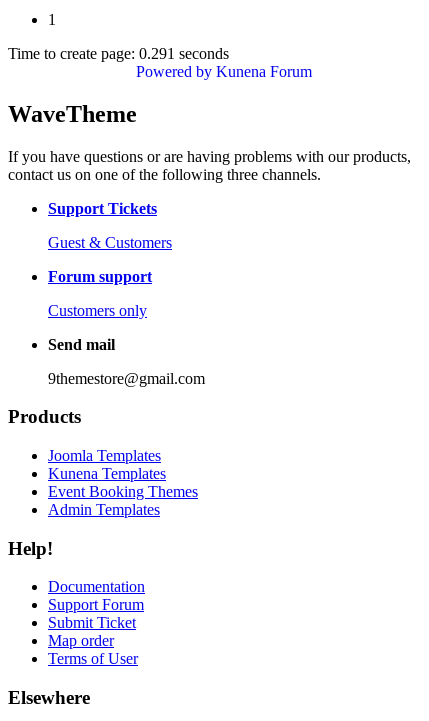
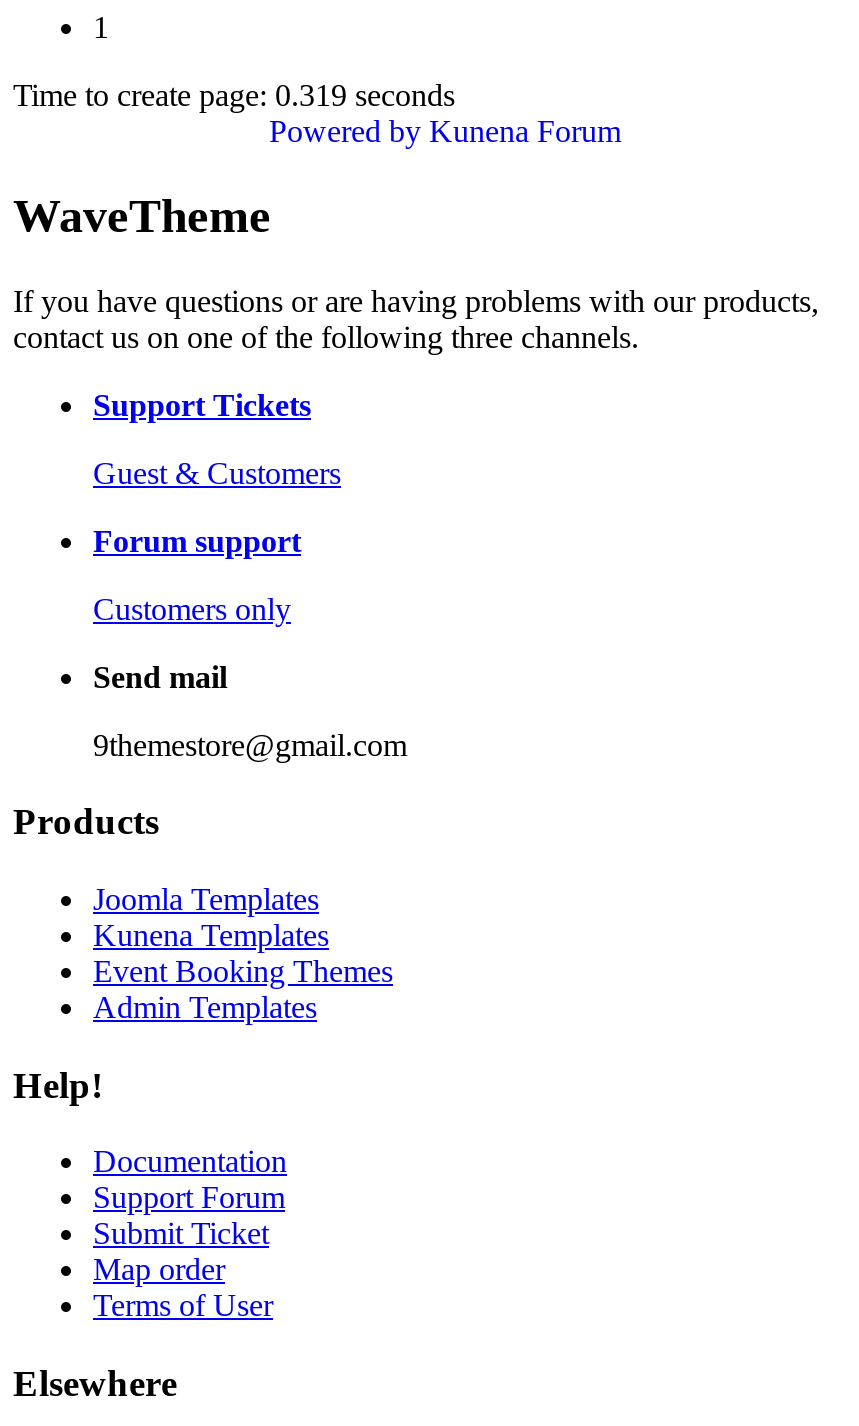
[8,45,229,62] Time to create page: 0.291 seconds -> [13,78,455,112] Time to create page: 0.319 seconds

